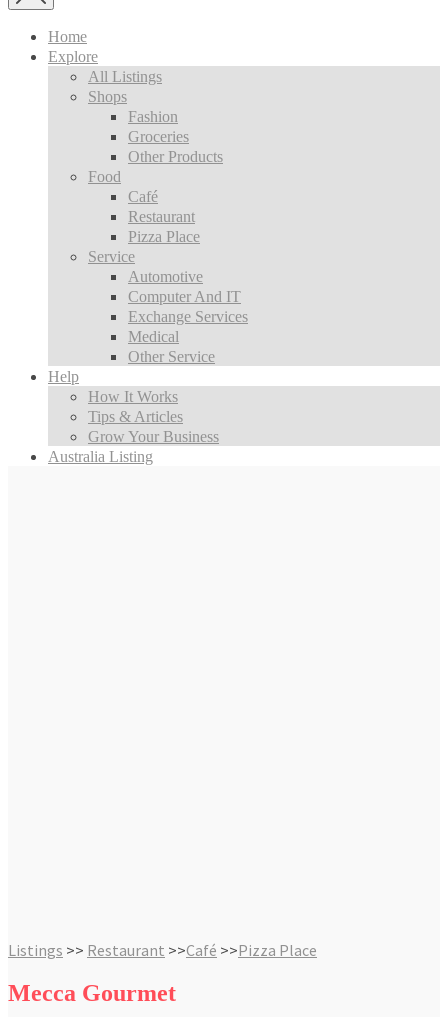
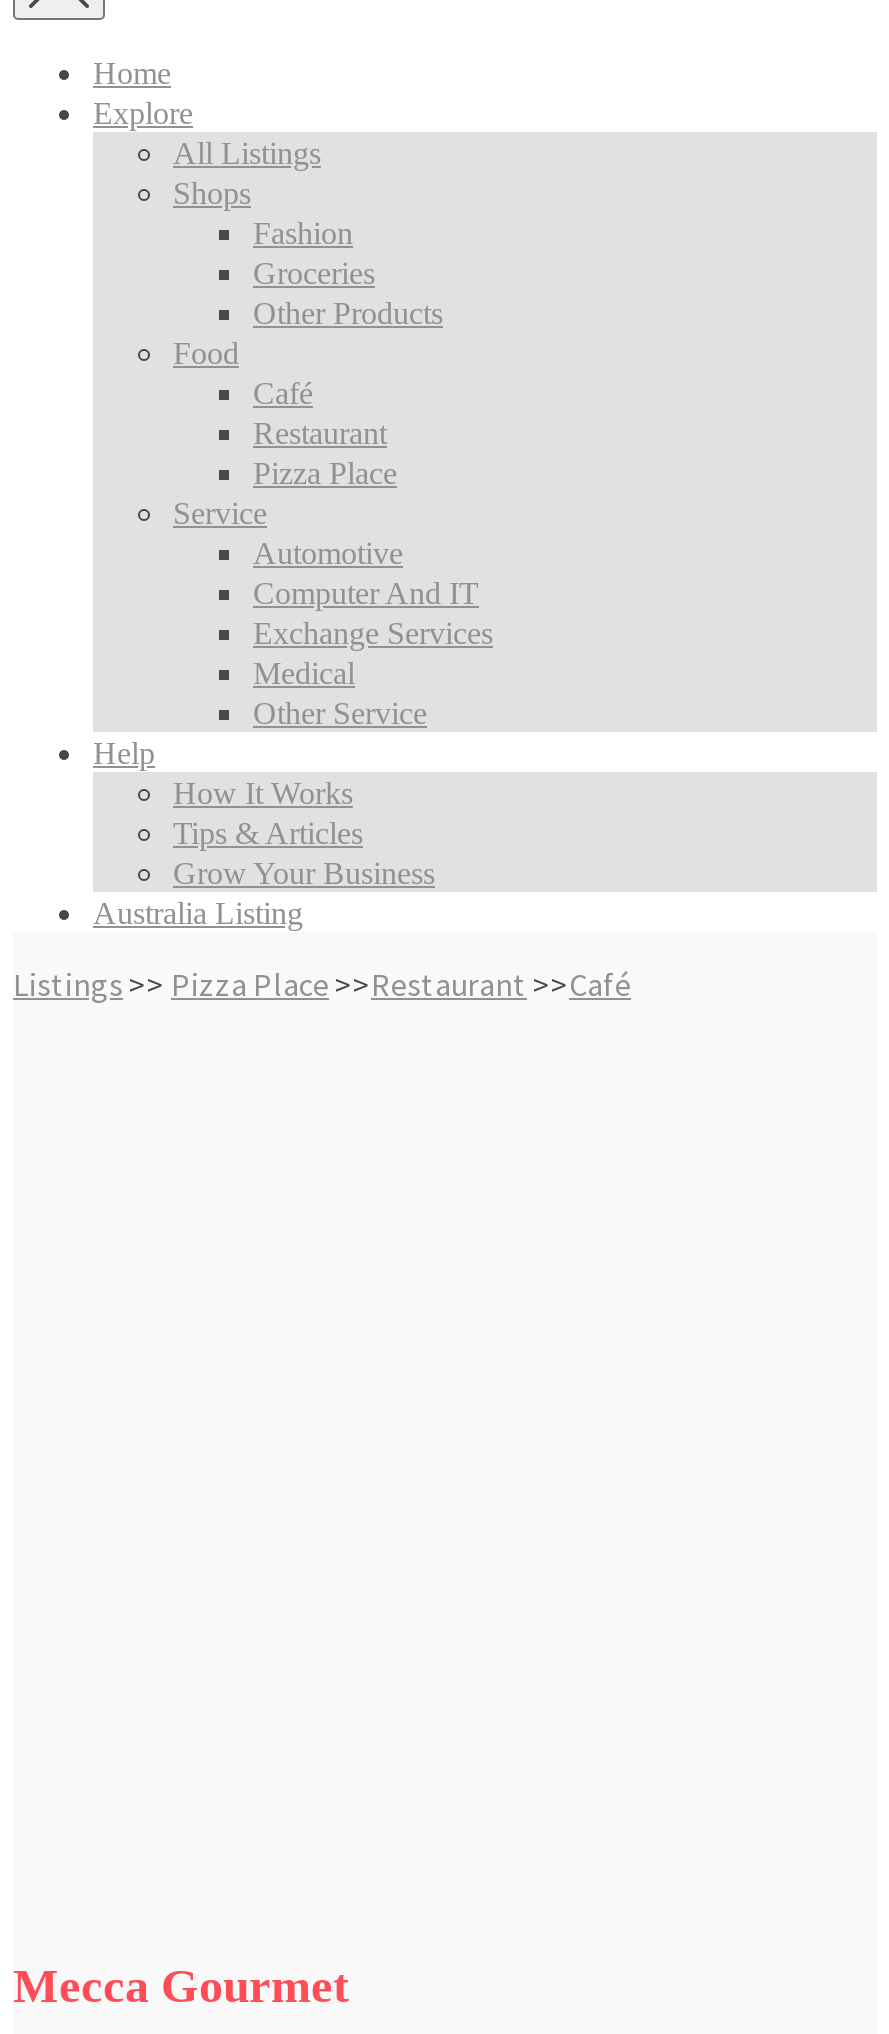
[8,940,317,960] Listings >> Restaurant >>Café >>Pizza Place -> [13,964,631,1004] Listings >> Pizza Place >>Restaurant >>Café

